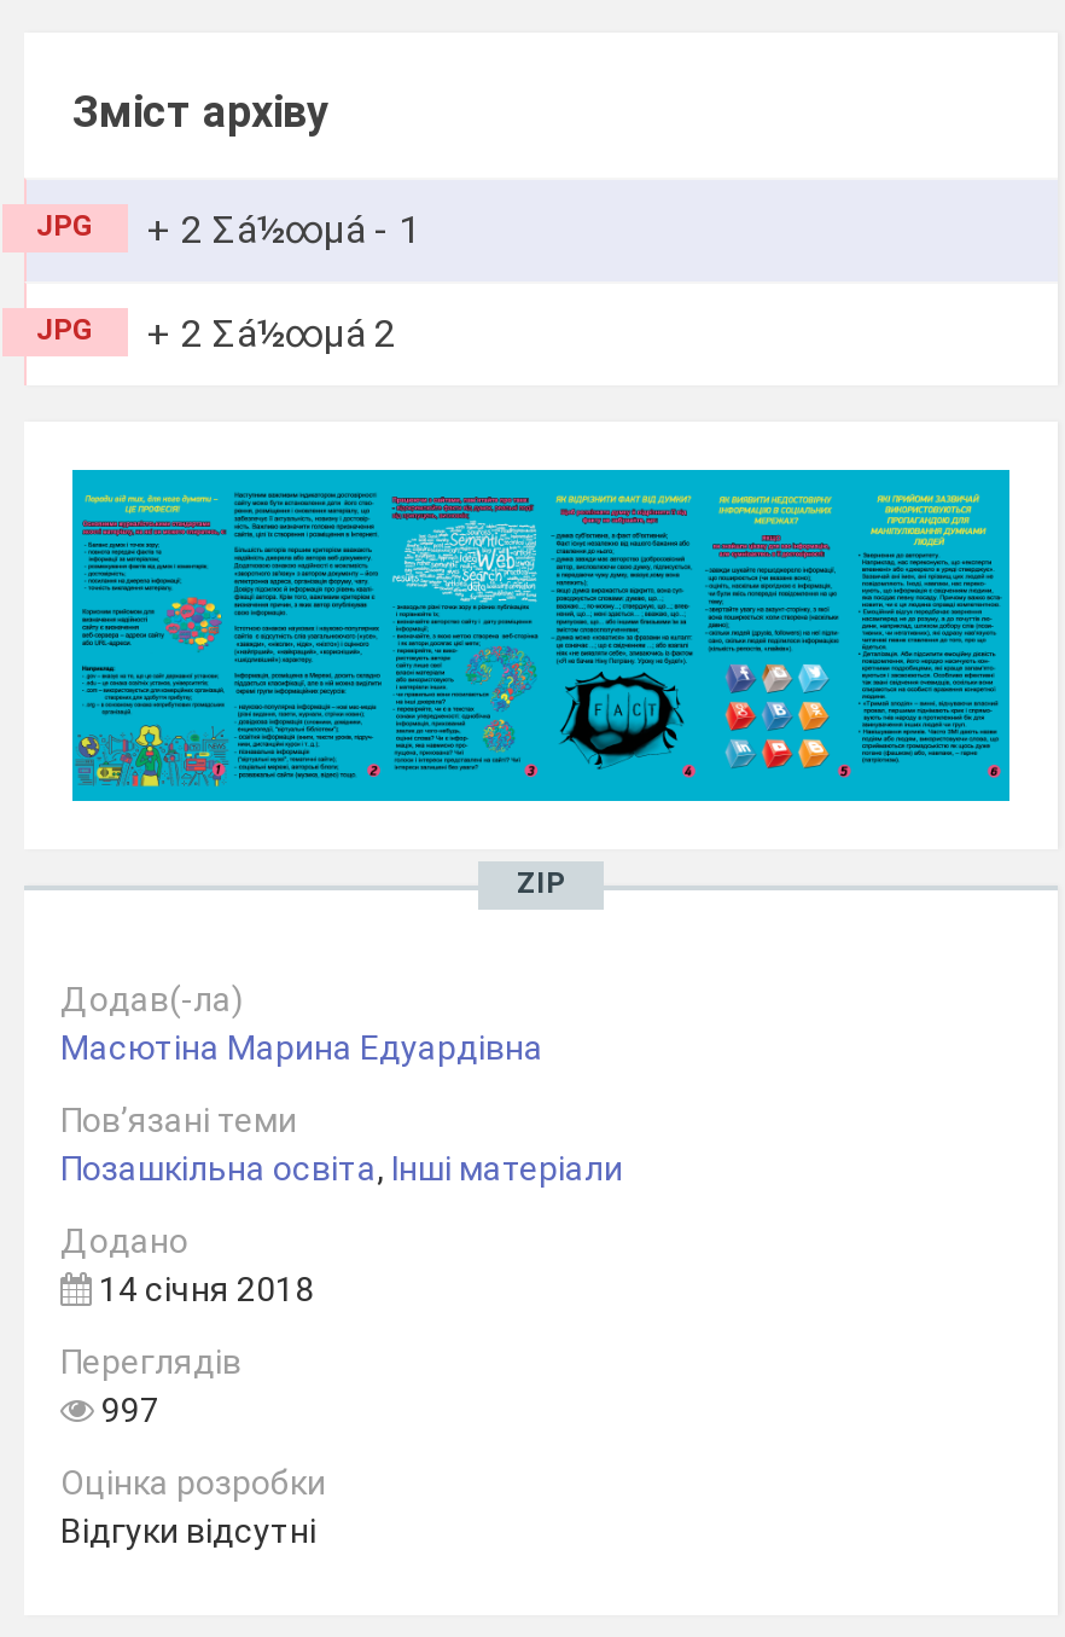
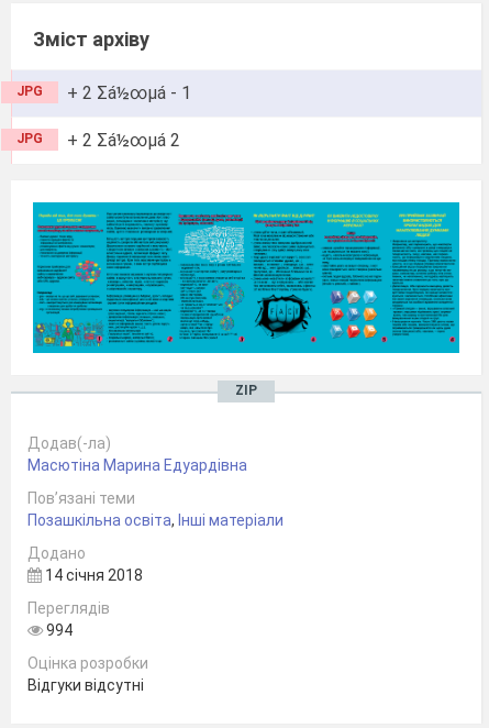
[94,1391,159,1429] 997 -> [43,621,73,639] 994

